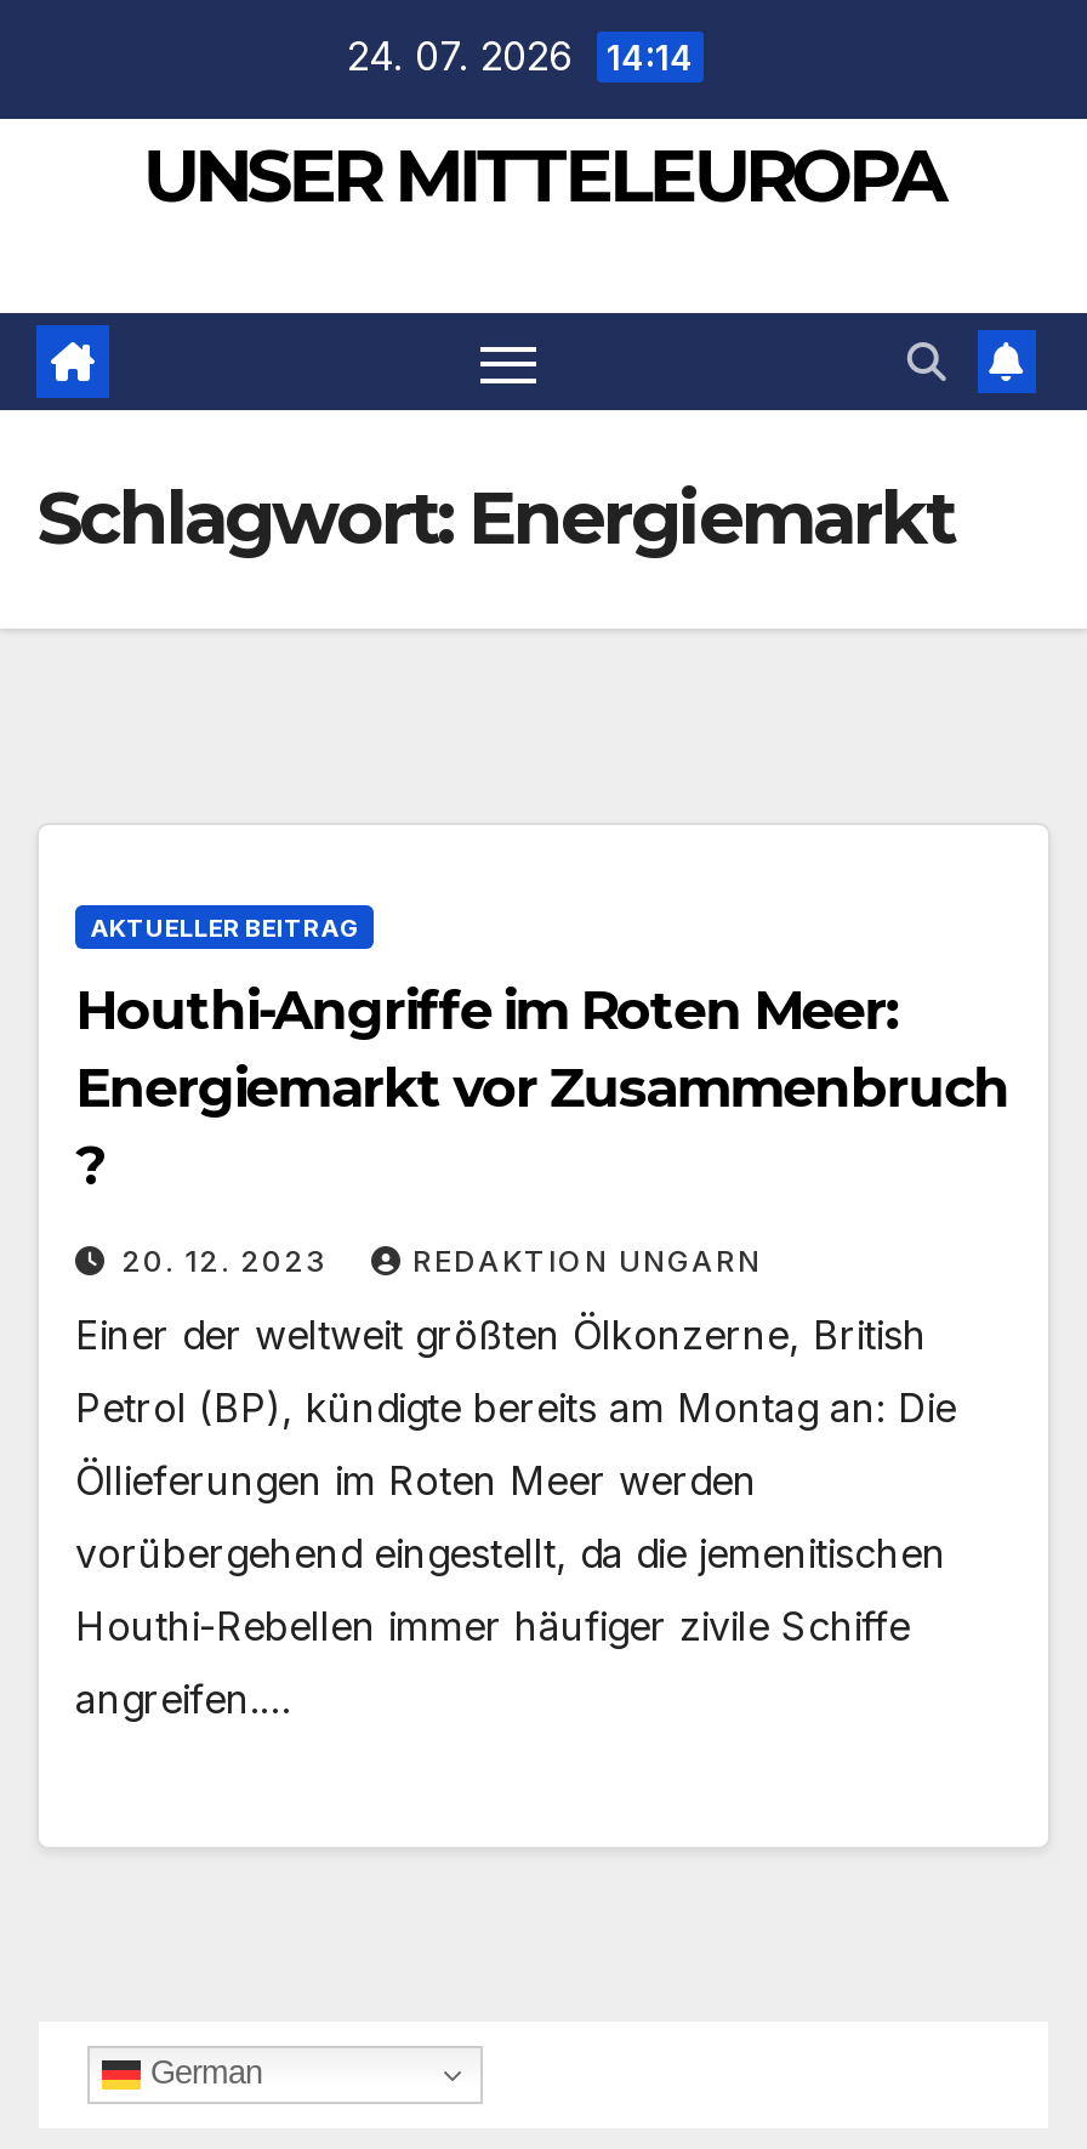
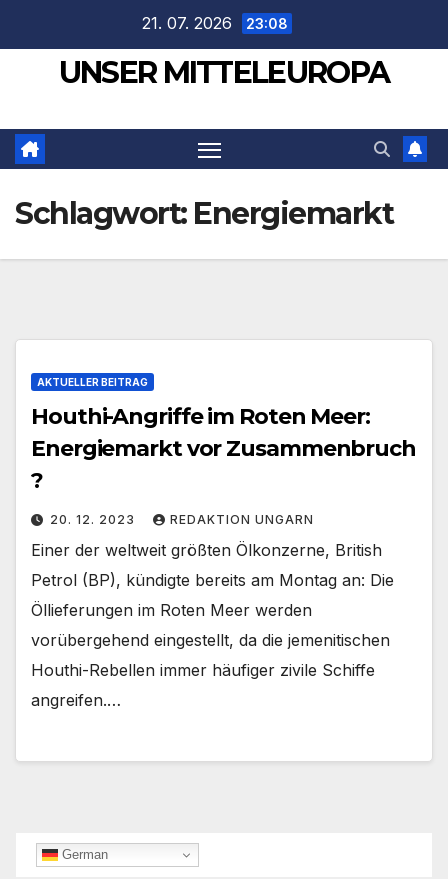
[347,32,694,80] 24. 07. 2026 14:14 -> [141,13,287,33] 21. 07. 2026 23:08

